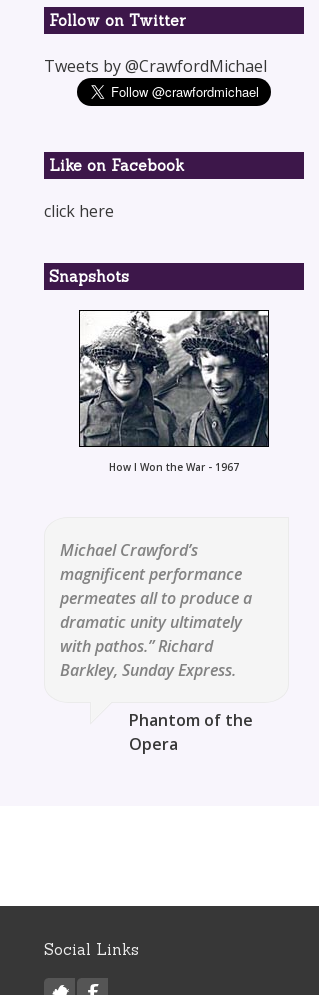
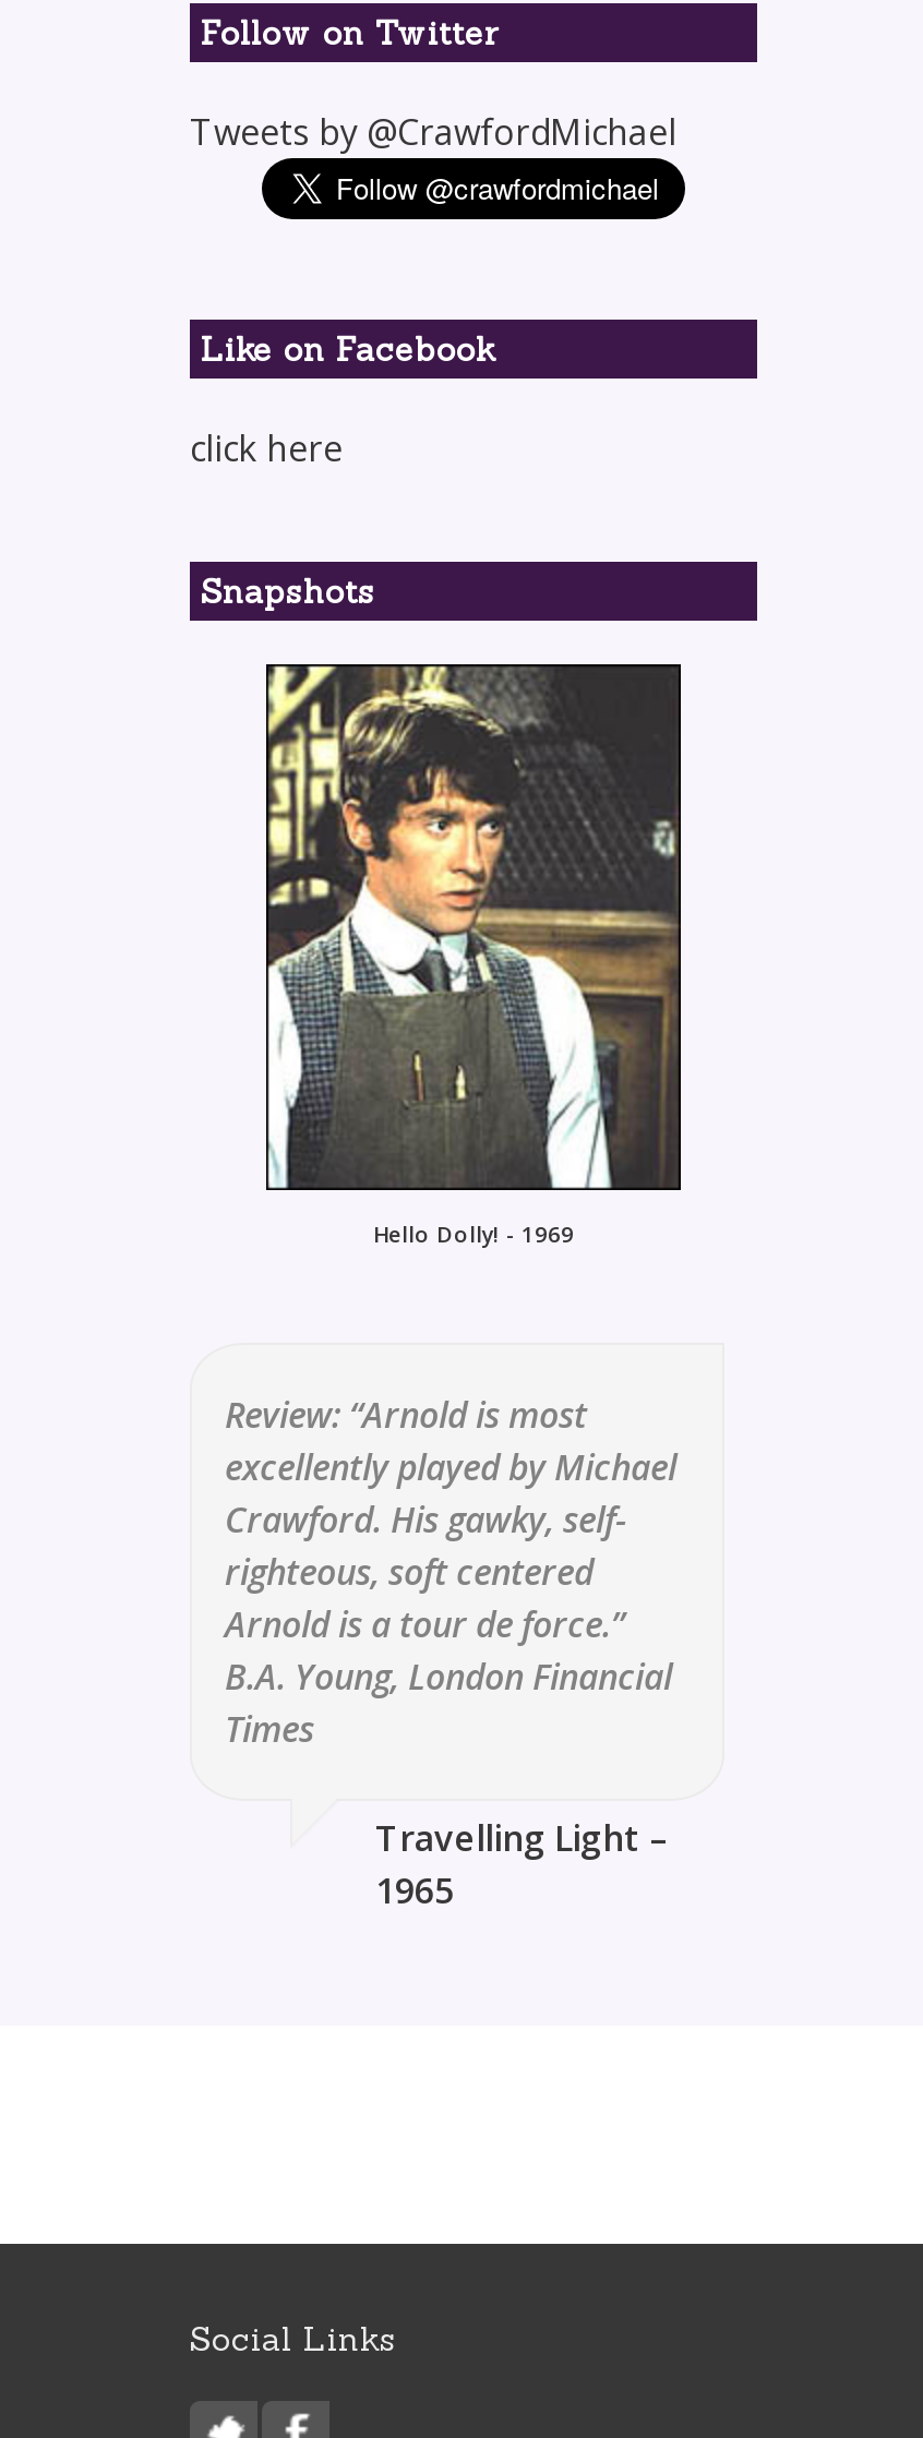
[79,310,269,474] [image] | How I Won the War - 1967 -> [266,664,681,1249] [image] | Hello Dolly! - 1969
[60,539,252,681] Michael Crawford’s | magnificent performance | permeates all to produce a | dramatic unity ultimately | with pathos.” Richard | Barkley, Sunday Express. -> [225,1391,676,1753] Review: “Arnold is most | excellently played by Michael | Crawford. His gawky, self- | righteous, soft centered | Arnold is a tour de force.” | B.A. Young, London Financial | Times
[129,709,253,755] Phantom of the | Opera -> [375,1814,670,1915] Travelling Light – | 1965

